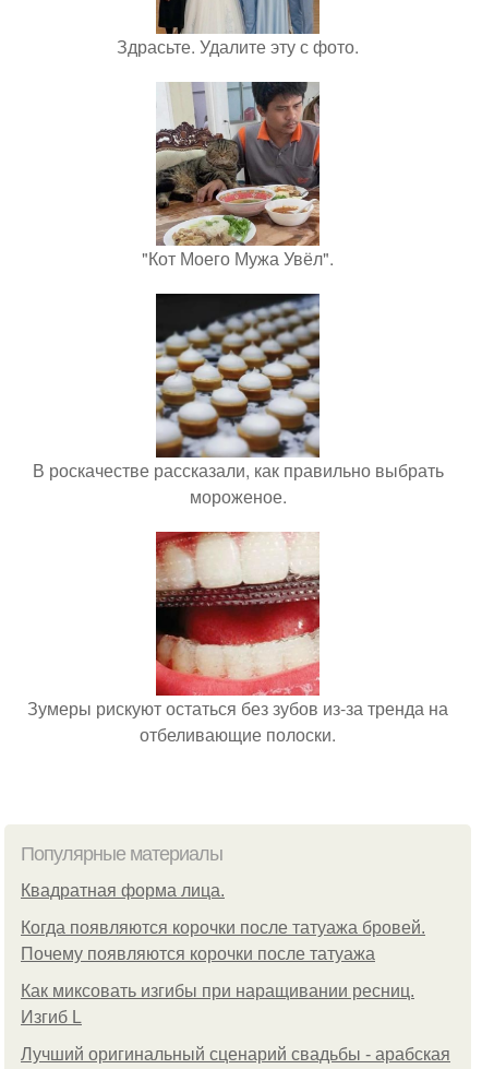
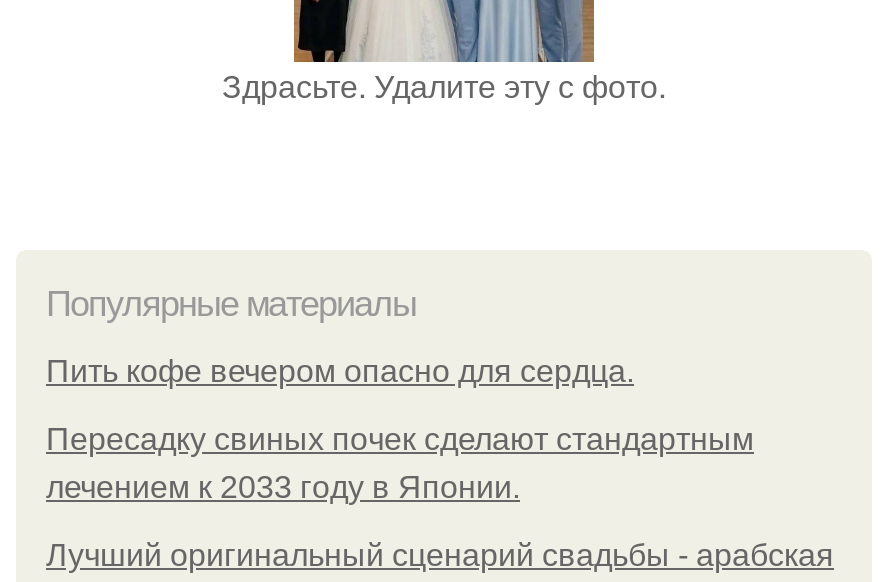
[155,81,321,186] [image] -> none
[142,246,334,271] "Кот Моего Мужа Увёл". -> none
[32,293,443,509] [image] | В роскачестве рассказали, как правильно выбрать | мороженое. -> none
[27,531,448,747] [image] | Зумеры рискуют остаться без зубов из-за тренда на | отбеливающие полоски. -> none
[21,882,425,1027] Квадратная форма лица. | Когда появляются корочки после татуажа бровей. | Почему появляются корочки после татуажа | Как миксовать изгибы при наращивании ресниц. | Изгиб L -> [46,355,754,505] Пить кофе вечером опасно для сердца. | Пересадку свиных почек сделают стандартным | лечением к 2033 году в Японии.

